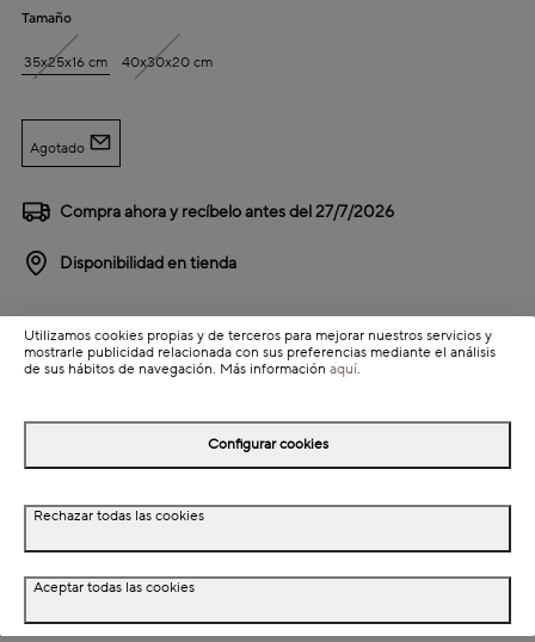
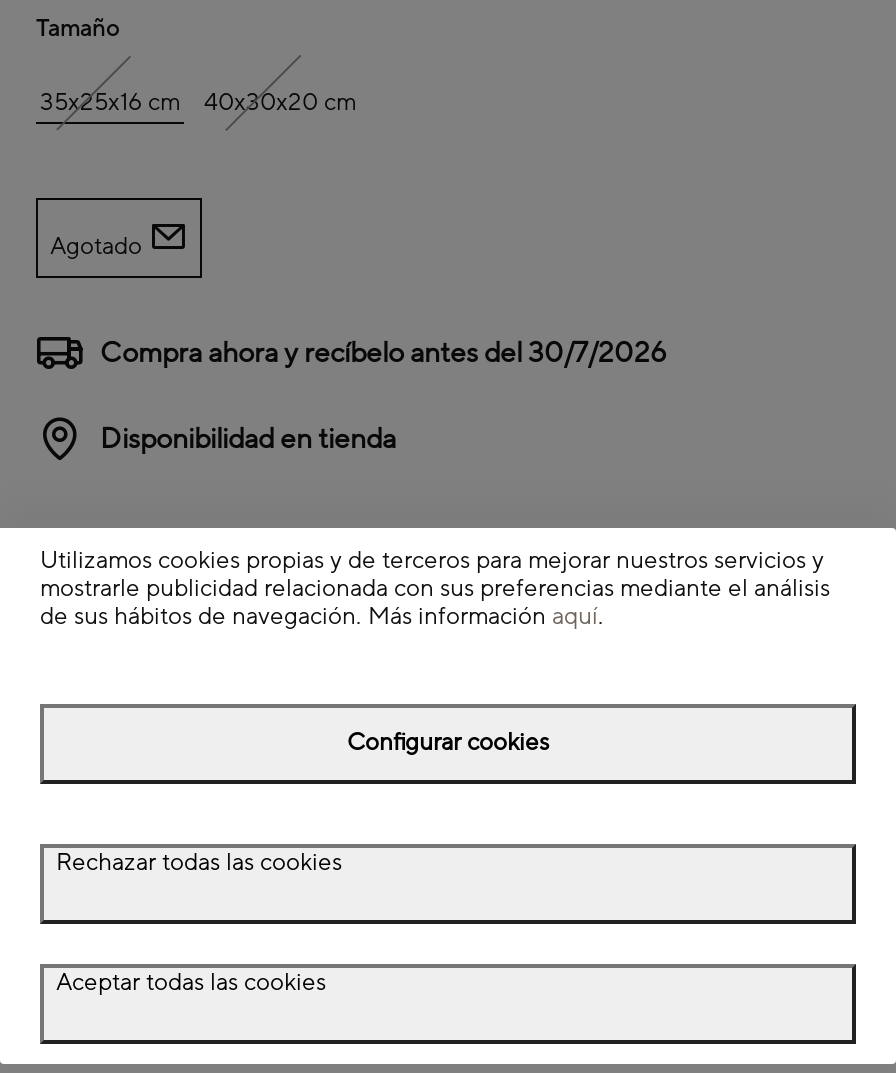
[60,202,398,223] Compra ahora y recíbelo antes del 27/7/2026 -> [100,336,672,372] Compra ahora y recíbelo antes del 30/7/2026

